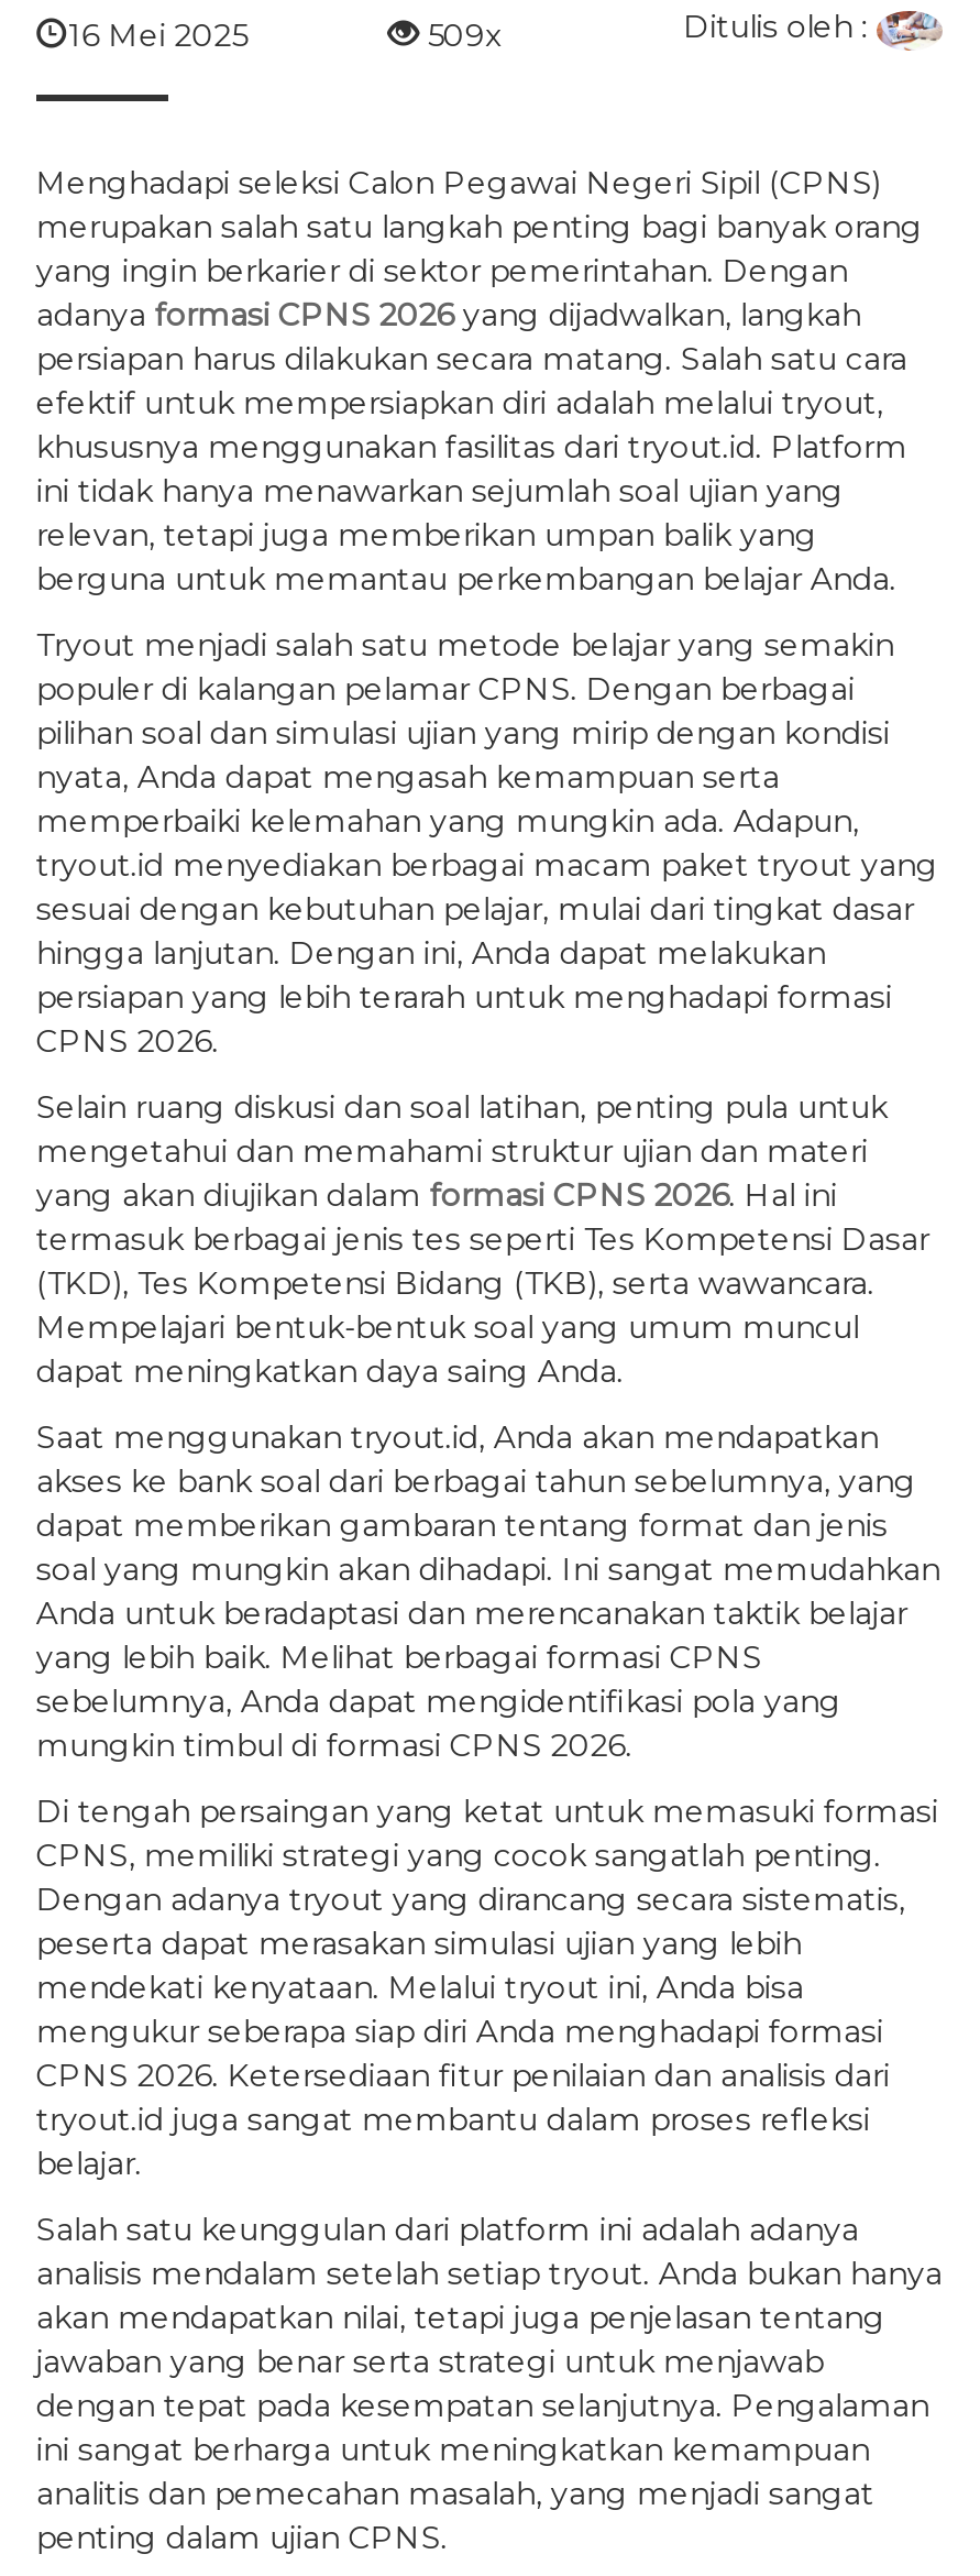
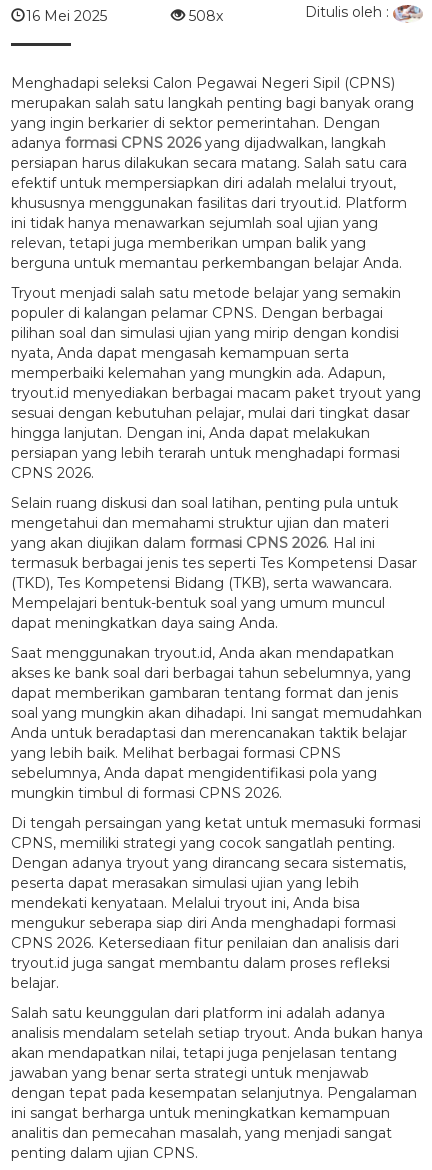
[419,16,500,56] 509x -> [185,7,223,25] 508x

